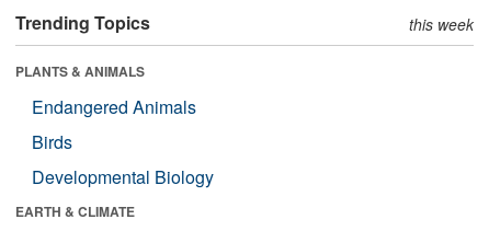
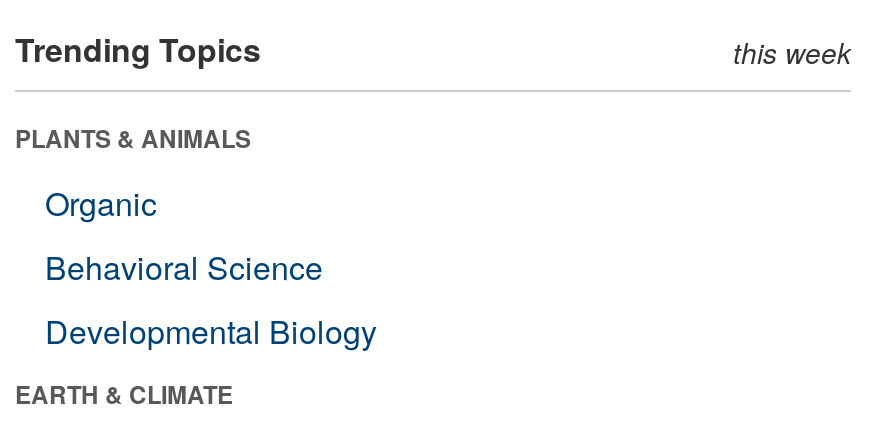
[32,94,196,154] Endangered Animals | Birds -> [45,180,323,290] Organic | Behavioral Science

